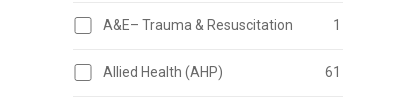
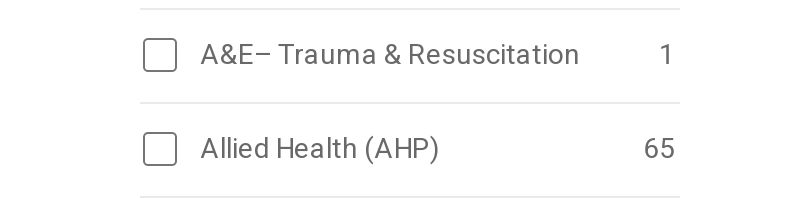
[325,64,341,80] 61 -> [643,132,675,164] 65

